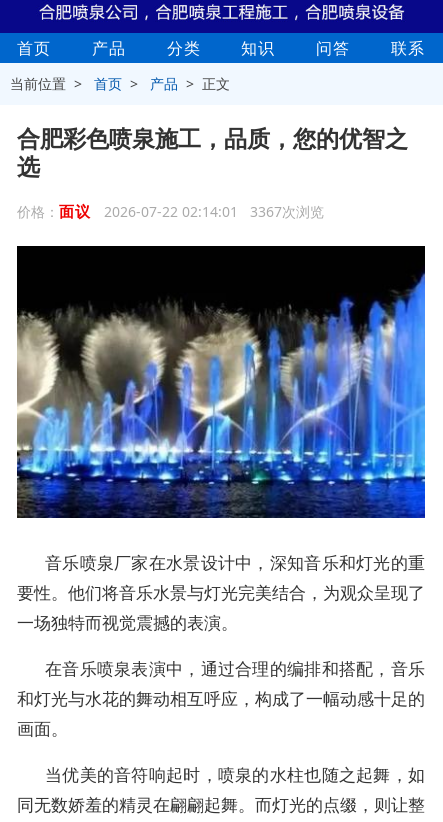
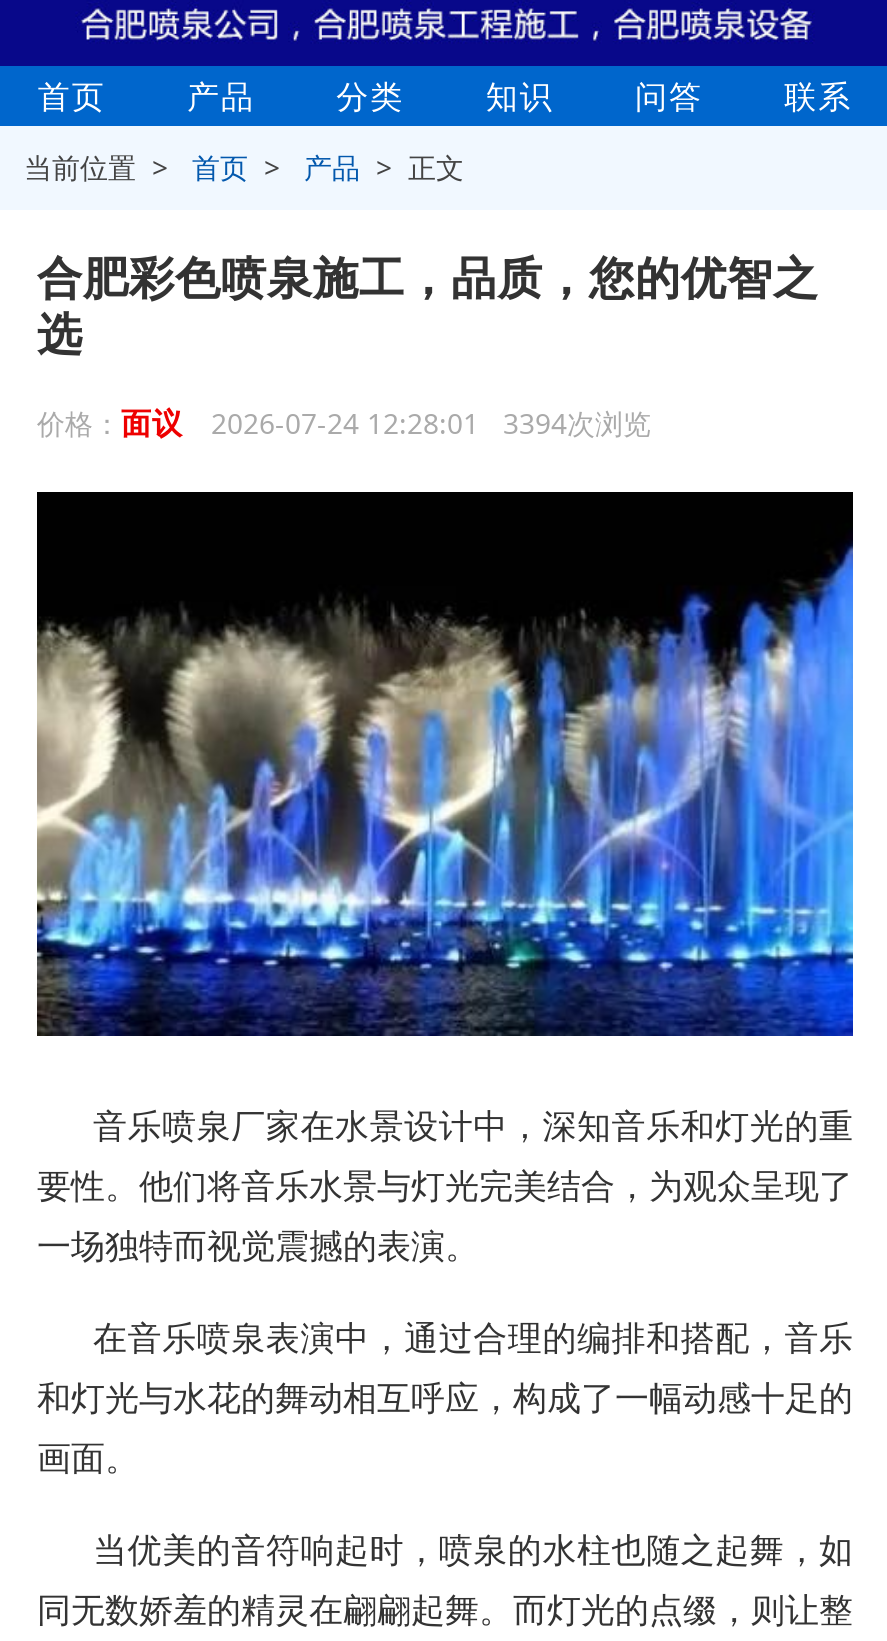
[17,201,324,221] 价格：面议 2026-07-22 02:14:01 3367次浏览 -> [37,402,651,442] 价格：面议 2026-07-24 12:28:01 3394次浏览

